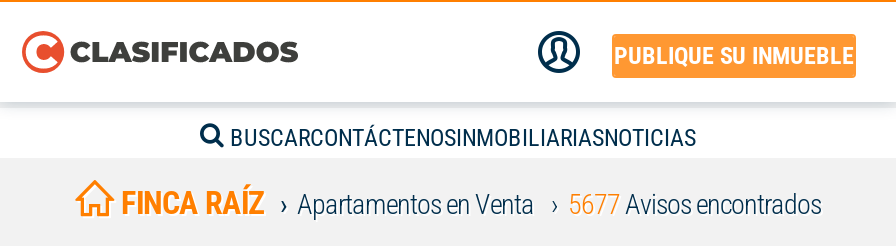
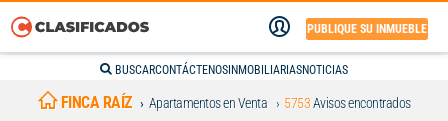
[568,188,821,220] 5677 Avisos encontrados -> [284,95,410,111] 5753 Avisos encontrados

